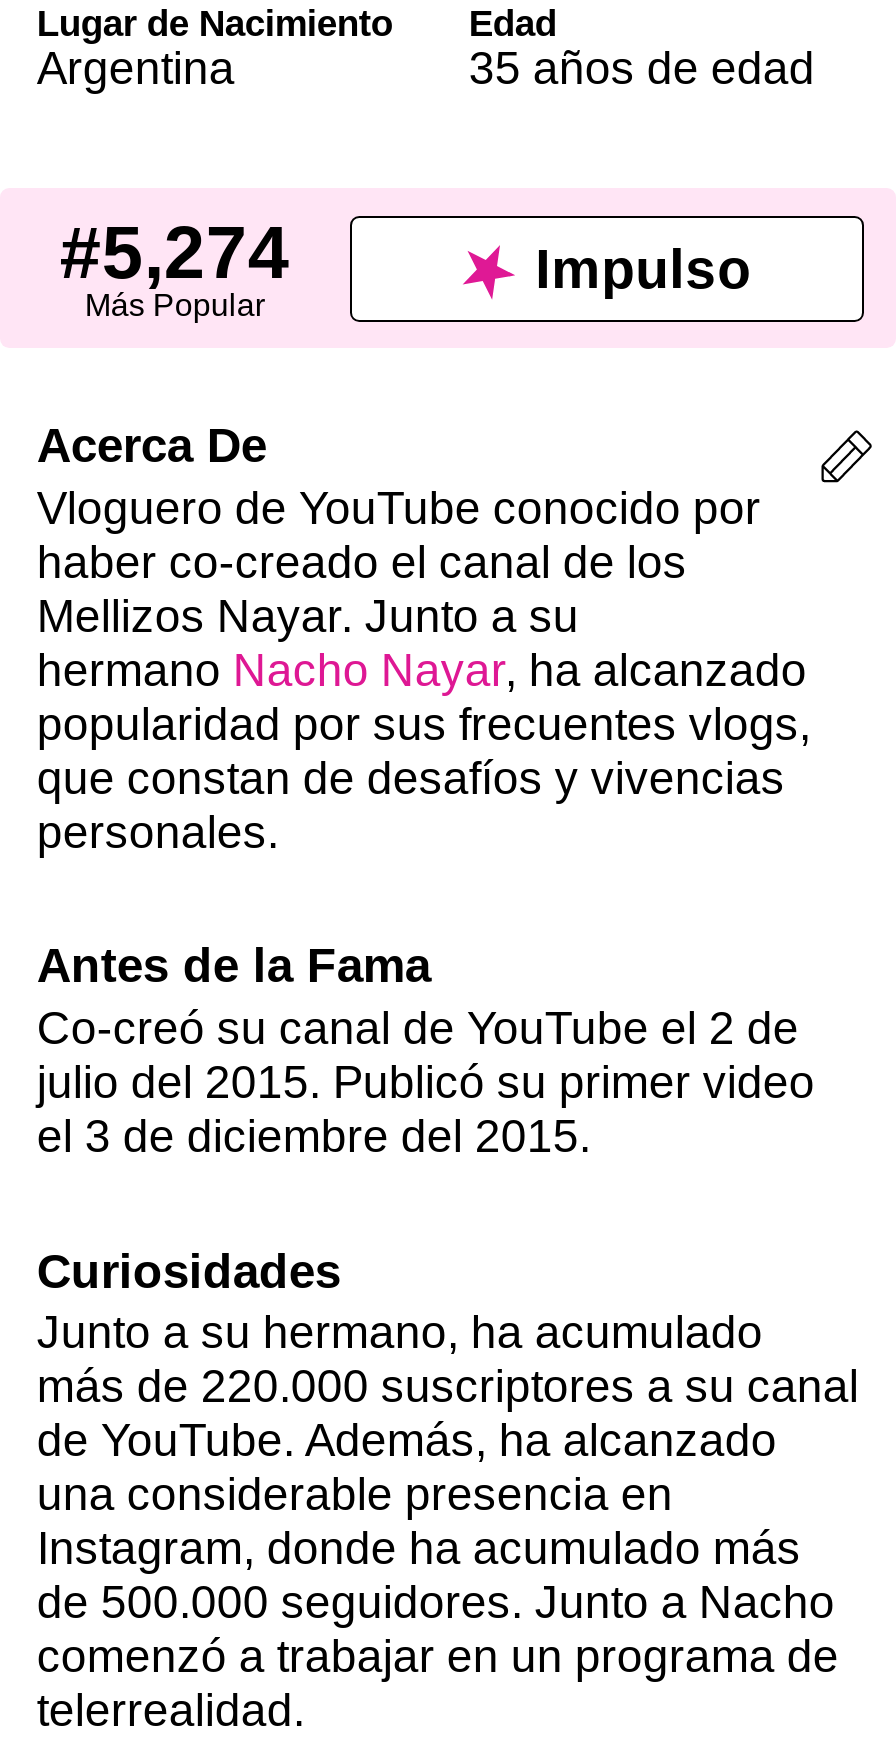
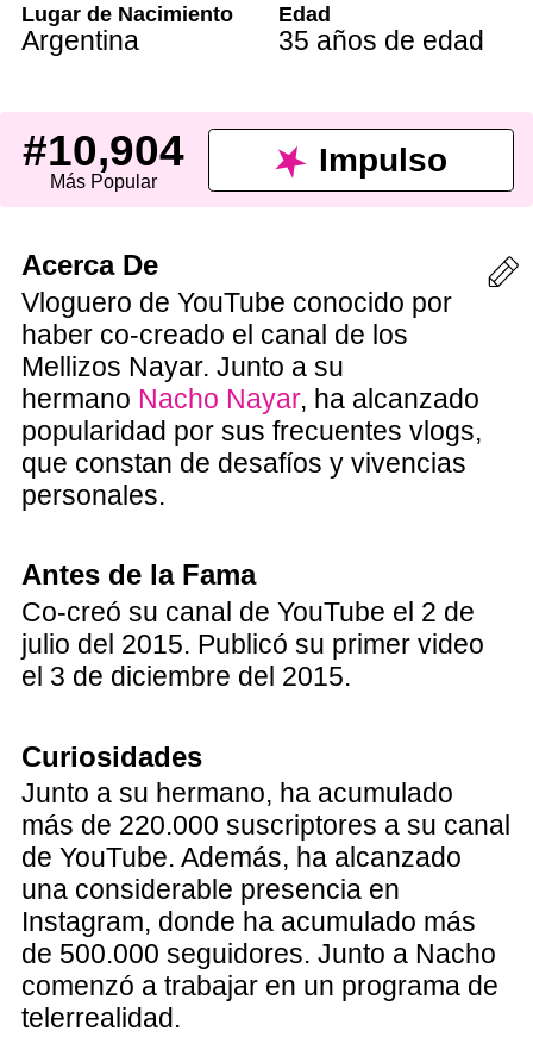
[60,211,290,293] #5,274 -> [23,126,185,174] #10,904

